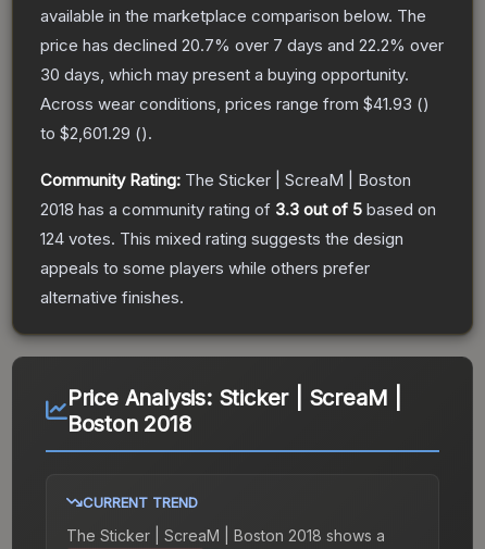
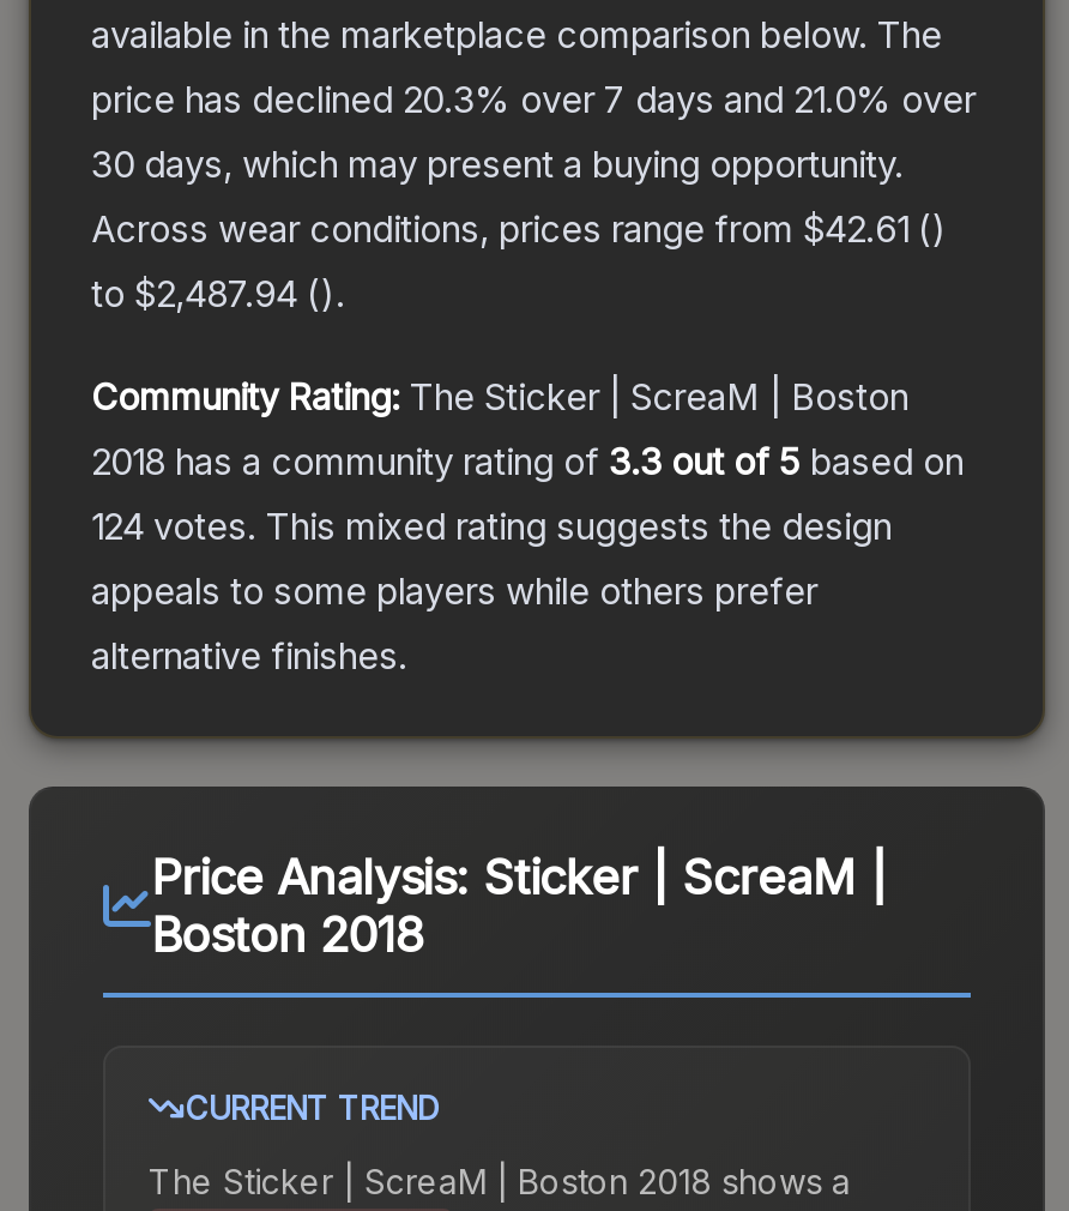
[40,35,444,56] price has declined 20.7% over 7 days and 22.2% over -> [91,77,976,123] price has declined 20.3% over 7 days and 21.0% over
[40,94,430,114] Across wear conditions, prices range from $41.93 () -> [91,206,947,252] Across wear conditions, prices range from $42.61 ()
[40,123,152,144] to $2,601.29 (). -> [91,271,345,317] to $2,487.94 ().

